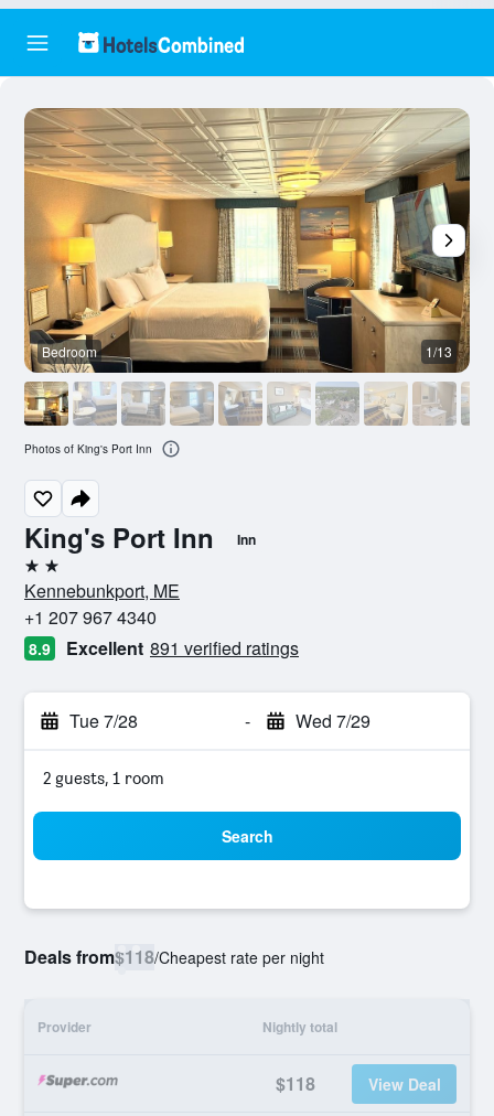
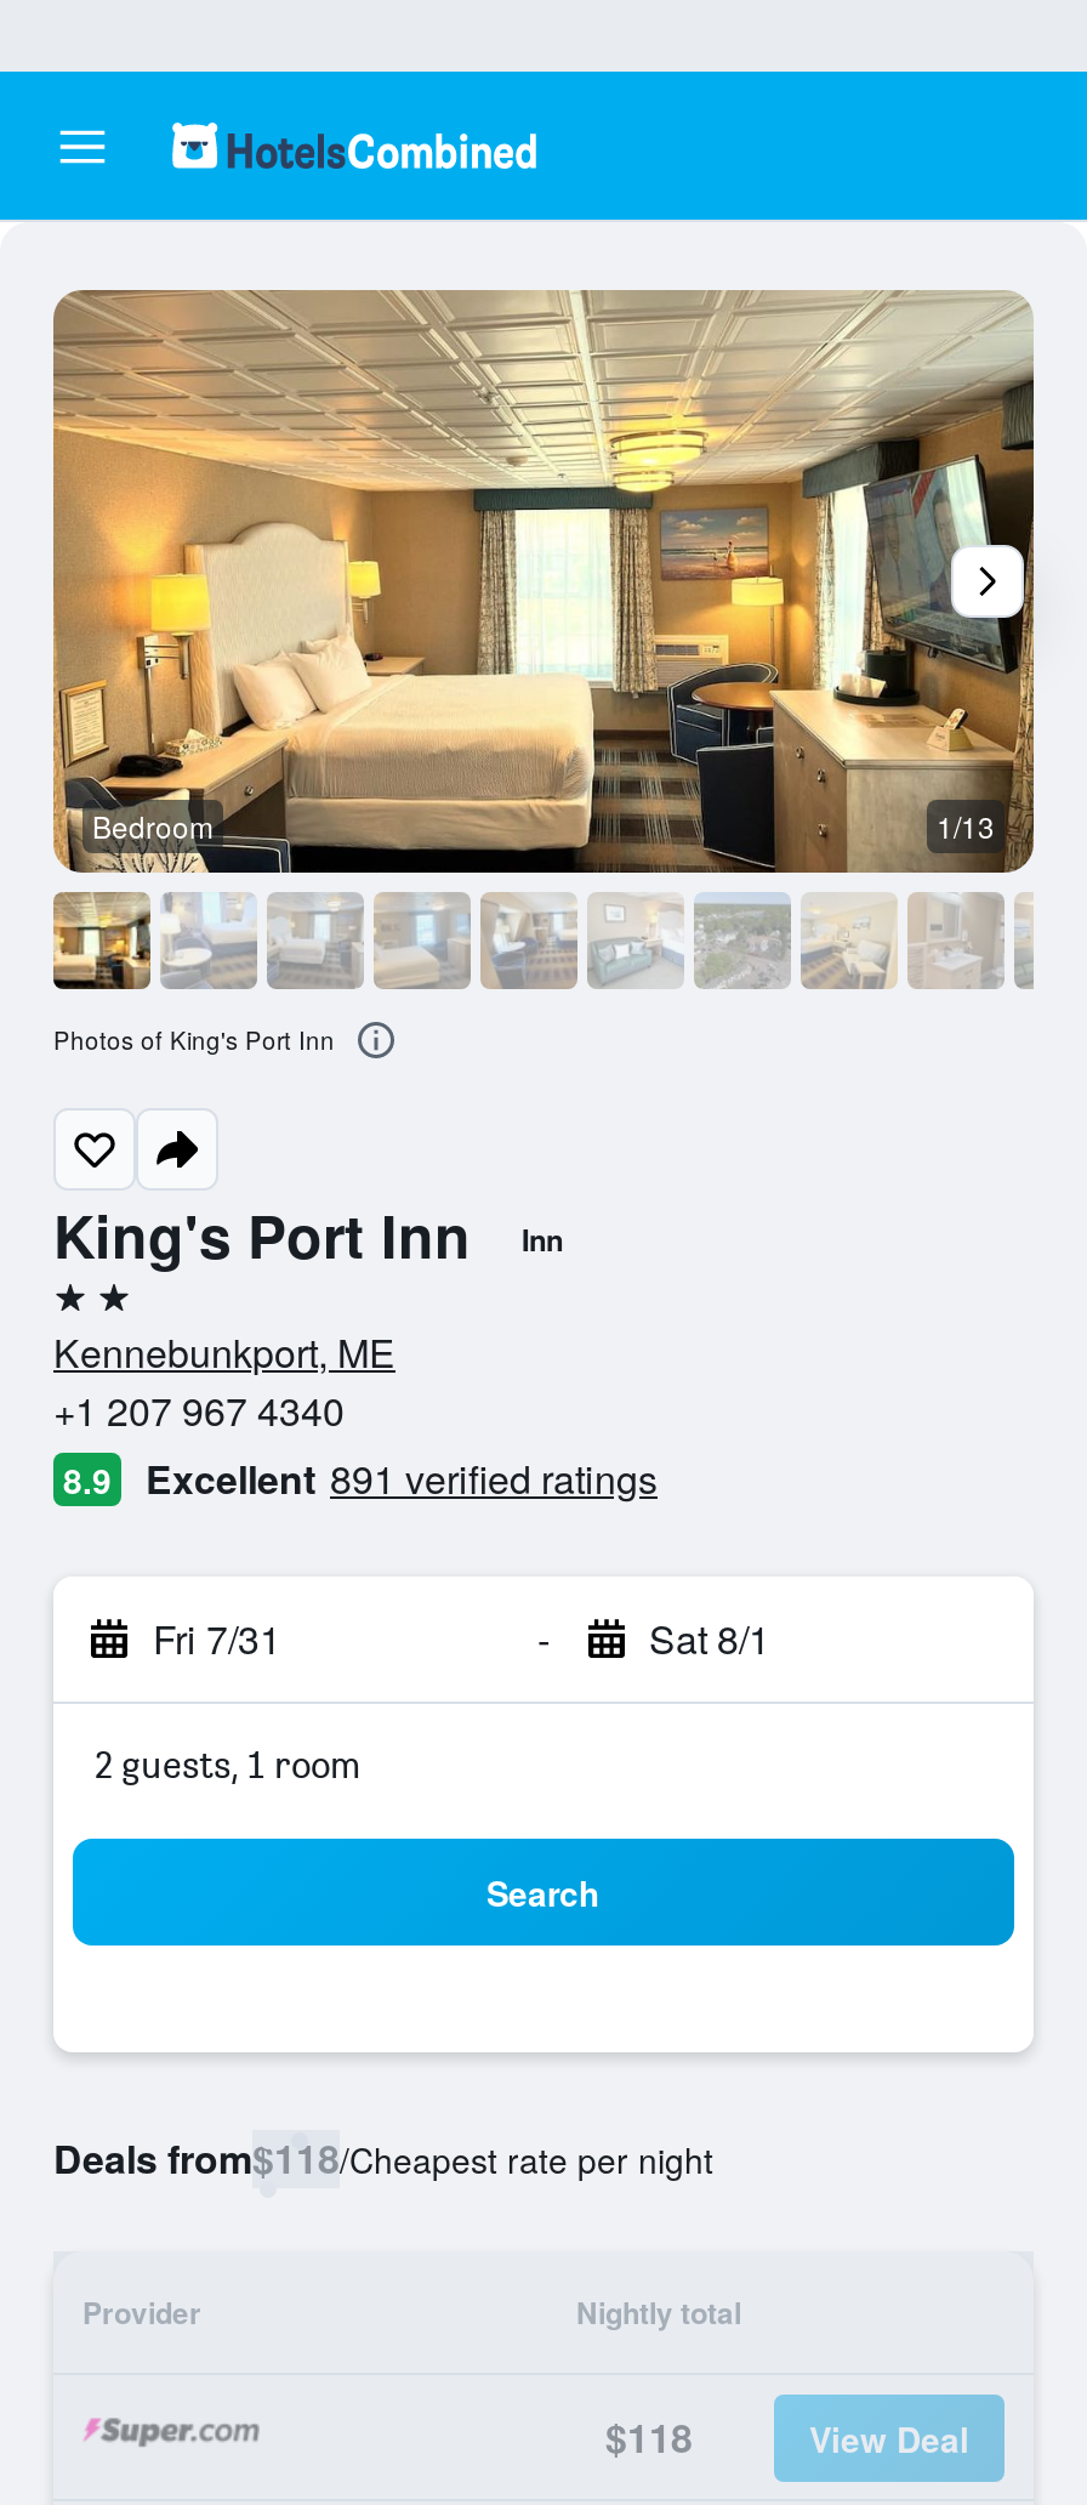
[69,708,138,733] Tue 7/28 -> [153,1611,281,1666] Fri 7/31
[295,708,370,733] Wed 7/29 -> [649,1611,770,1666] Sat 8/1

